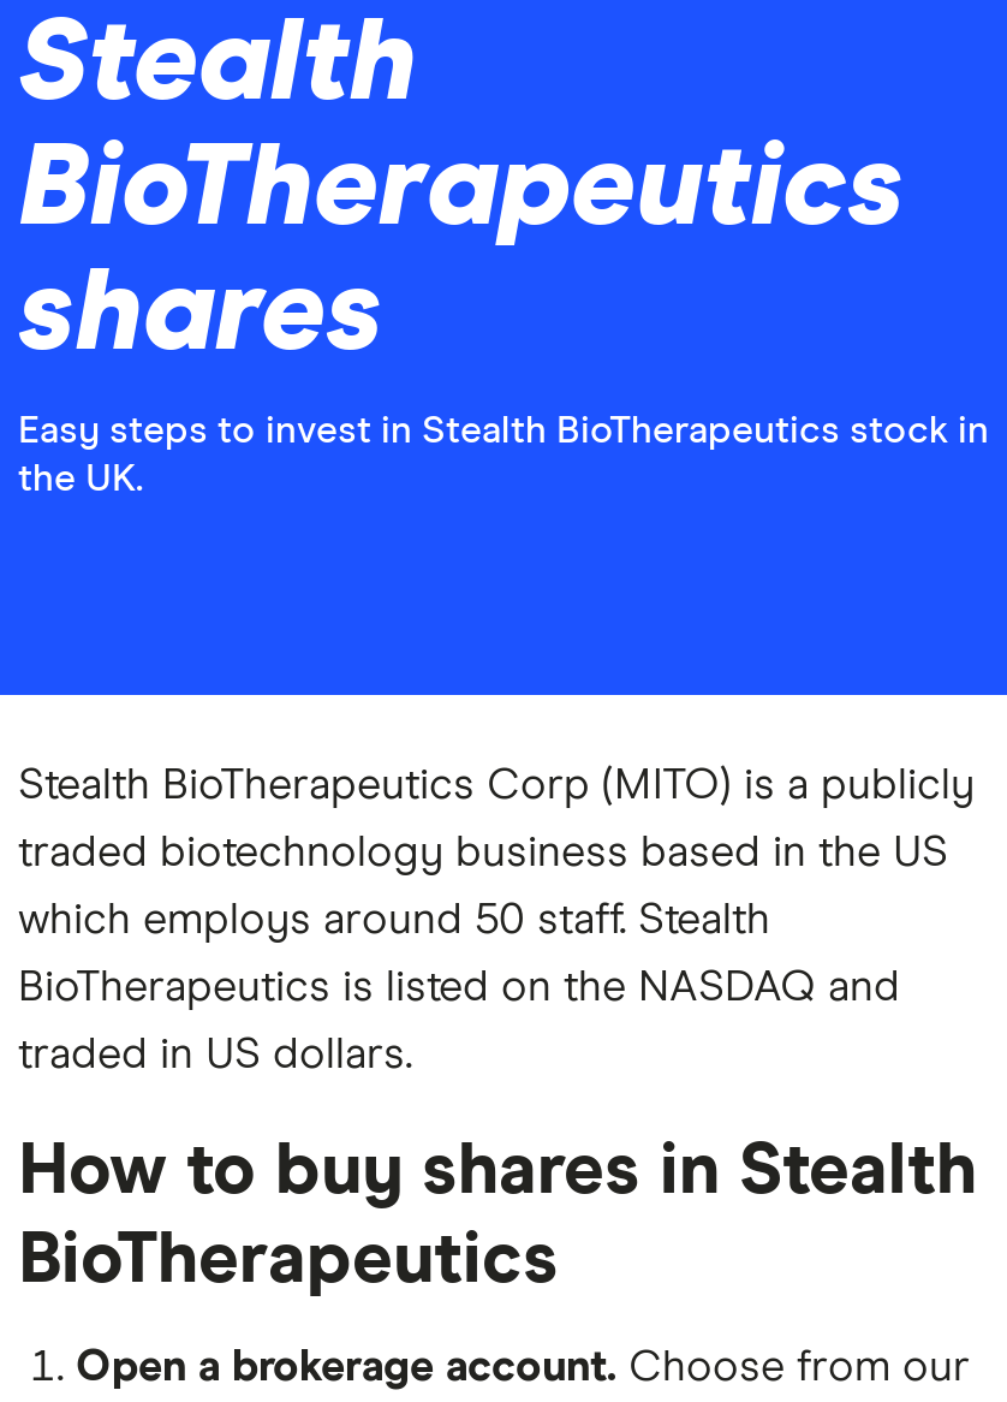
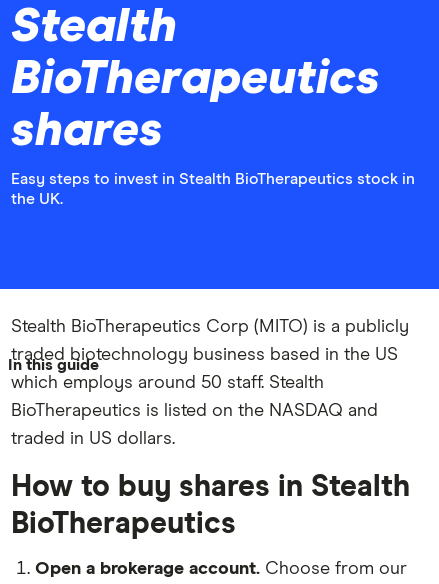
none -> [8,356,99,372] In this guide

